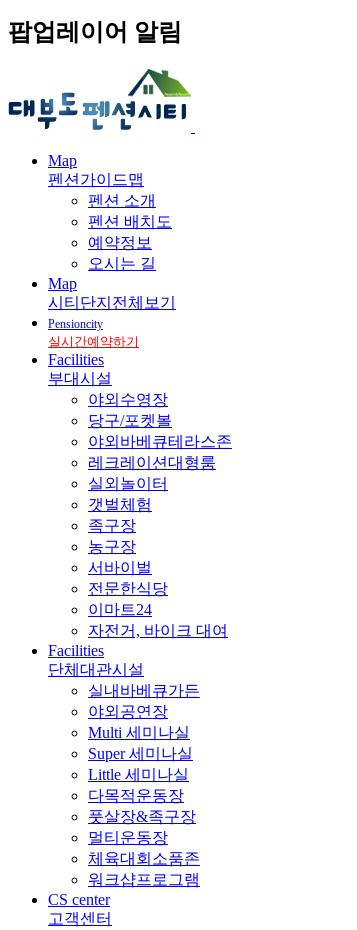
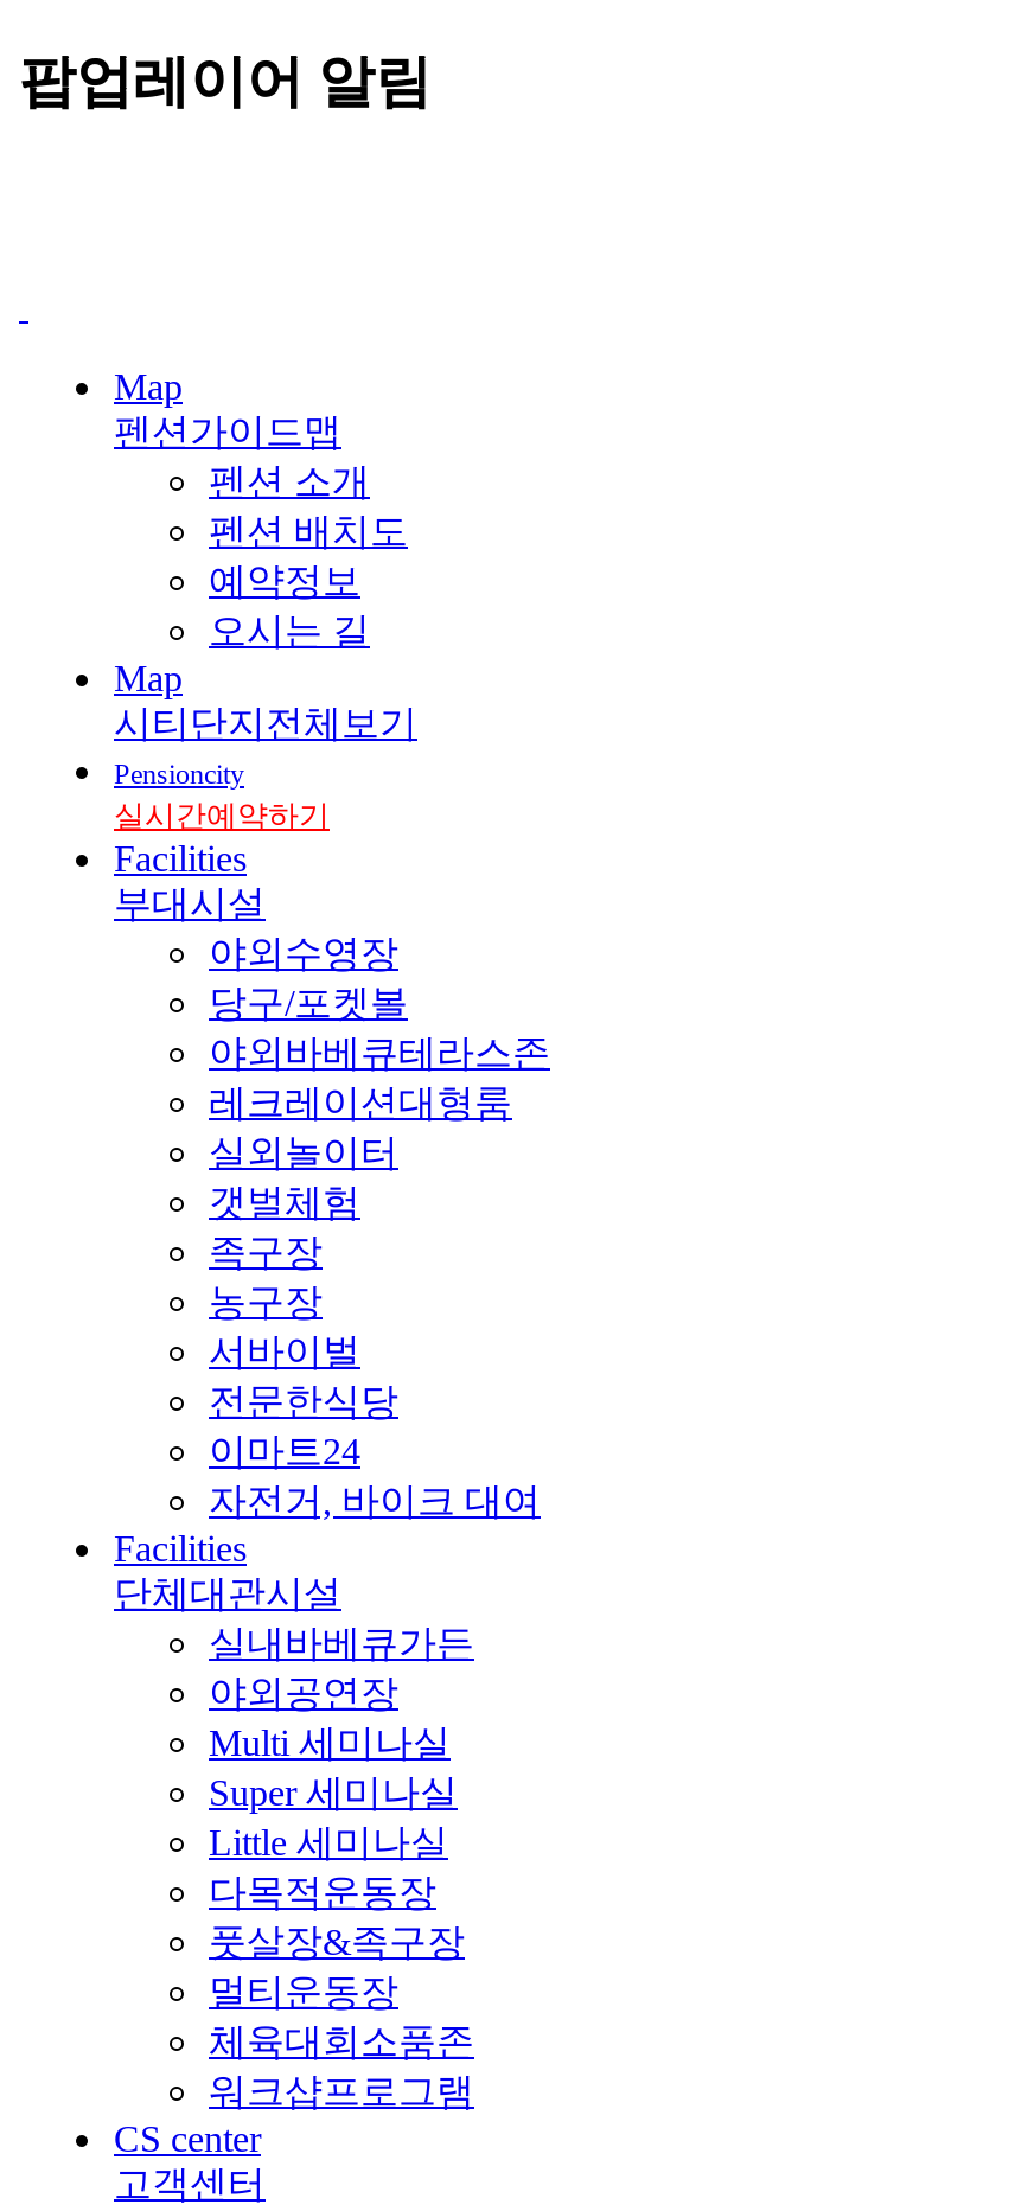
[7,68,196,135] [image] -> none

